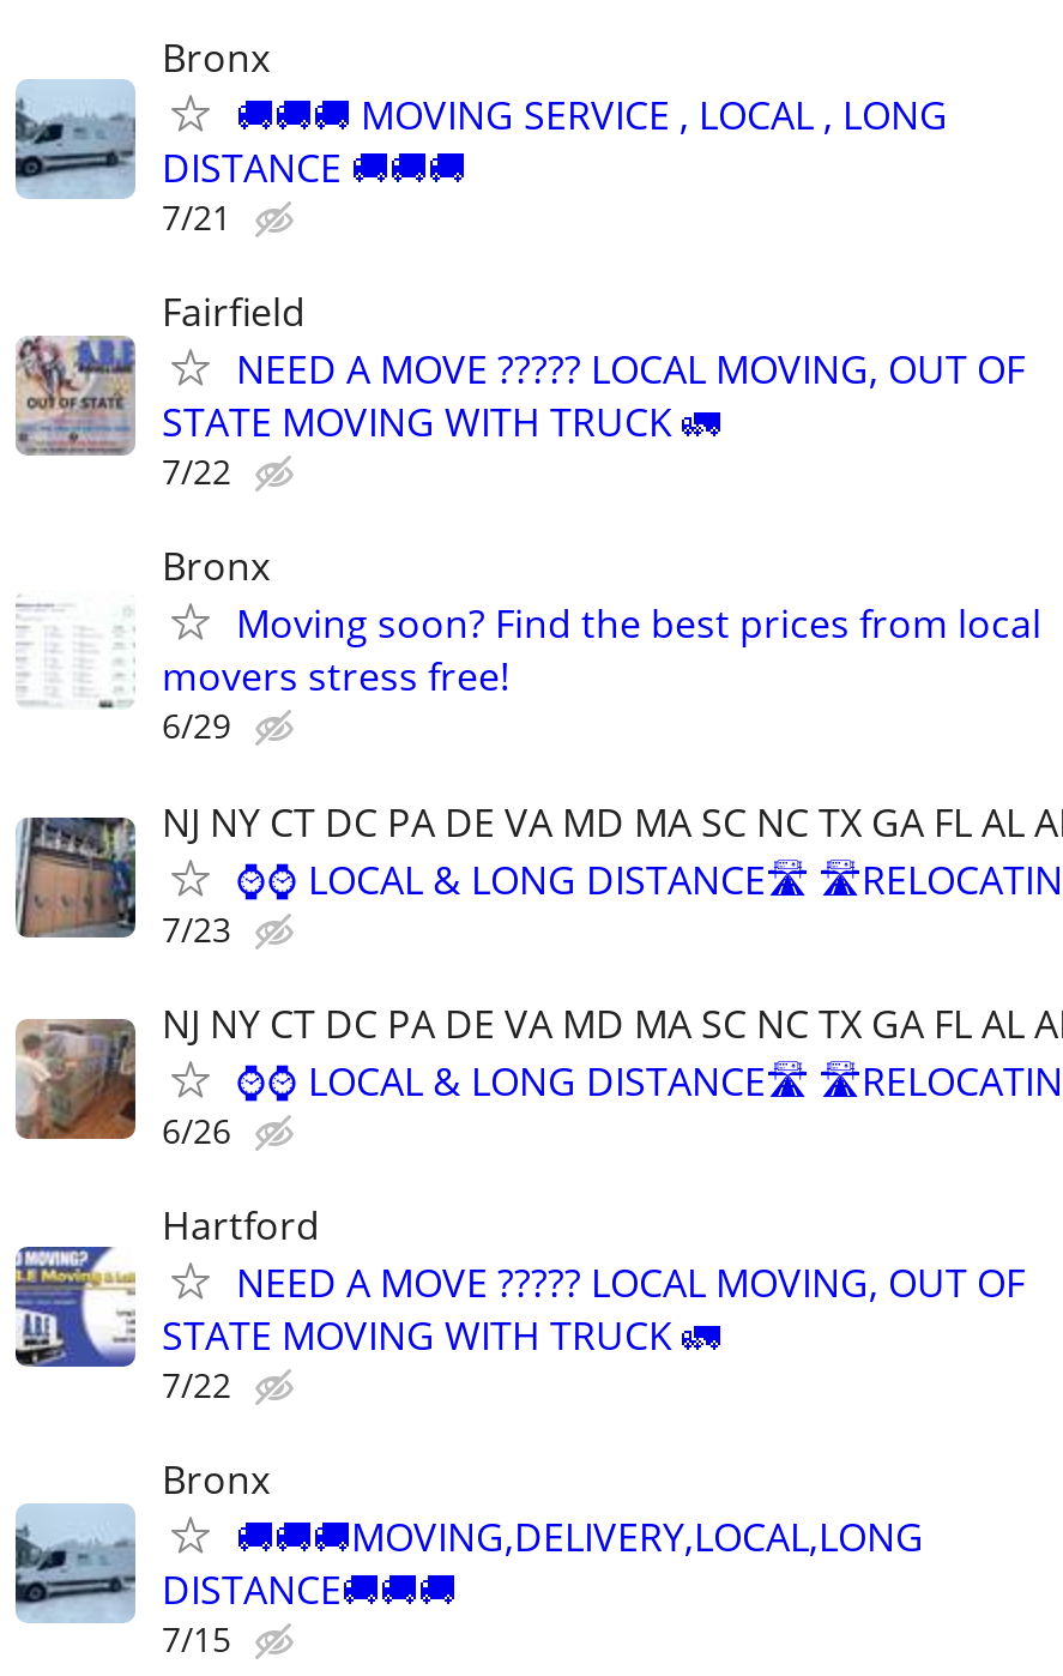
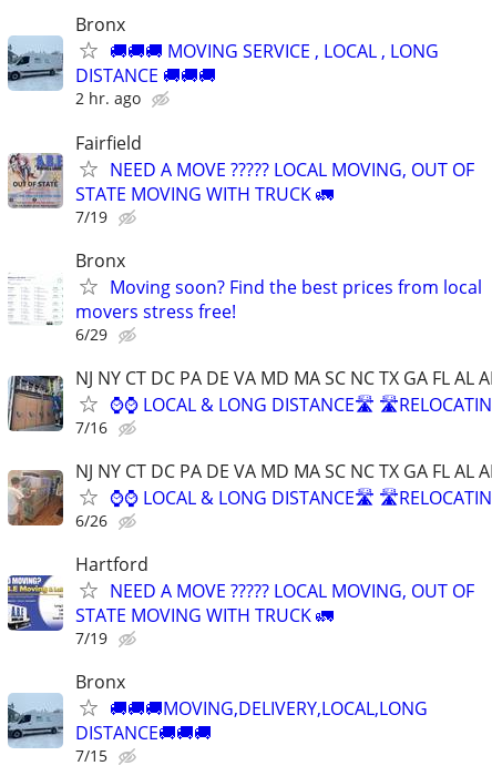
[162,194,231,239] 7/21 -> [75,88,141,109] 2 hr. ago
[162,448,231,494] 7/22 -> [75,206,107,227] 7/19
[162,905,231,950] 7/23 -> [75,417,107,438] 7/16
[162,1361,231,1407] 7/22 -> [75,628,107,649] 7/19

